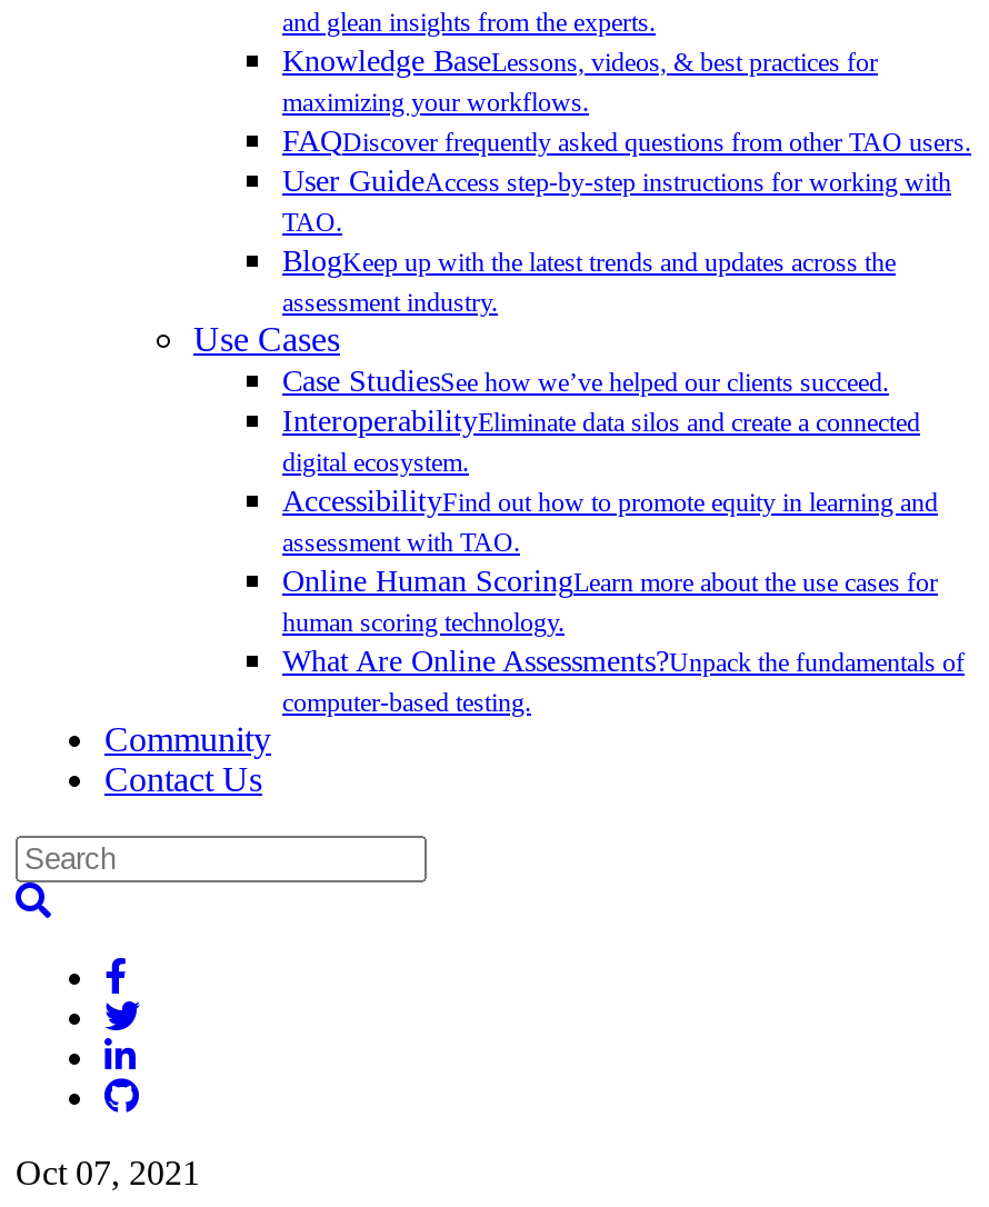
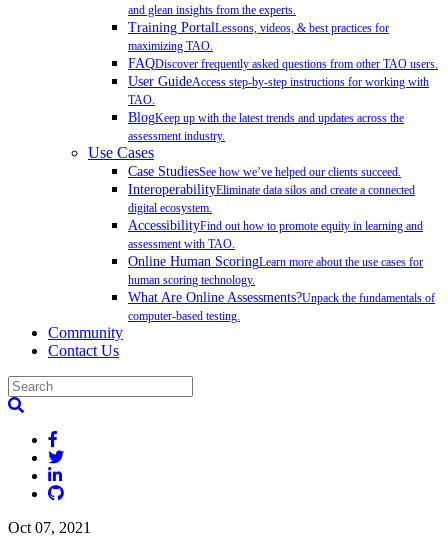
[282,44,878,118] Knowledge BaseLessons, videos, & best practices for | maximizing your workflows. -> [128,20,389,53] Training PortalLessons, videos, & best practices for | maximizing TAO.

